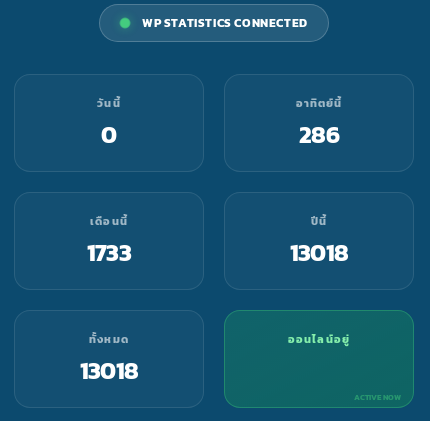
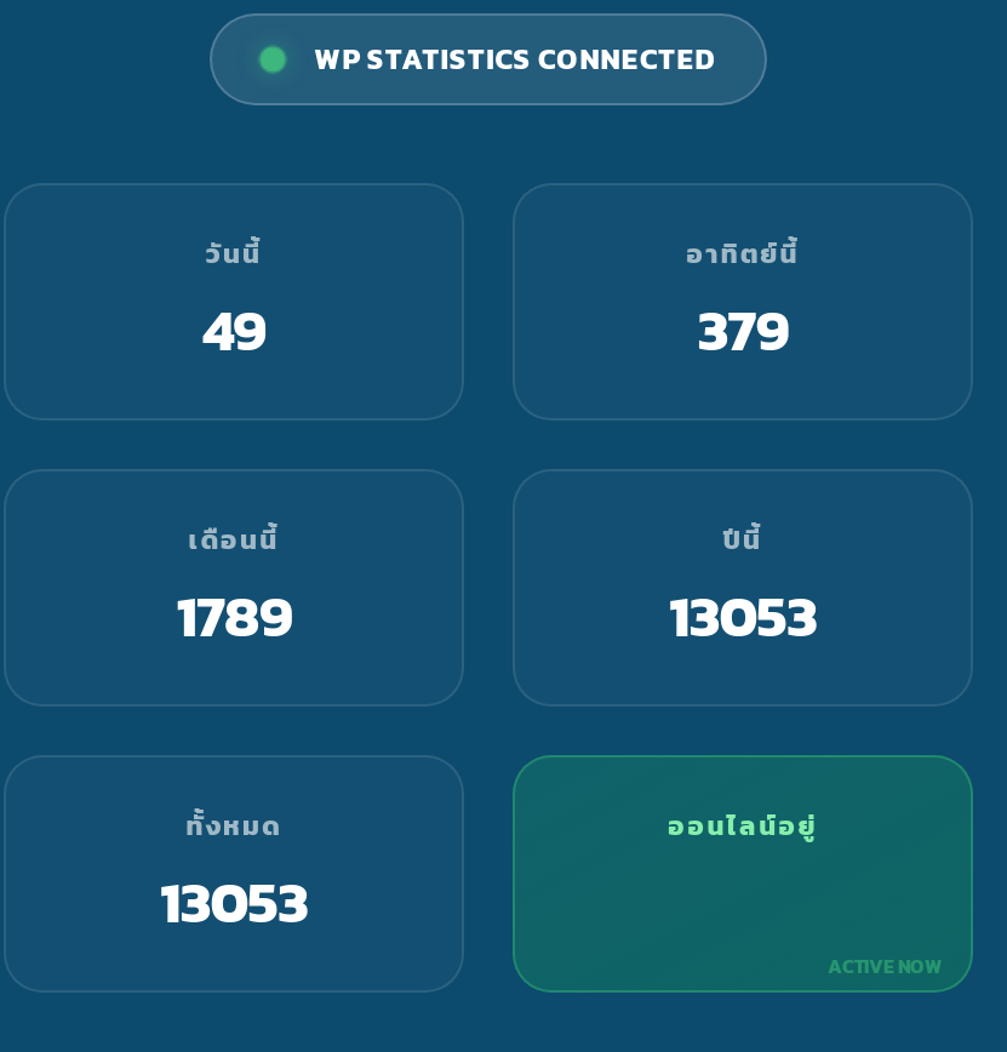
[101,117,117,152] 0 -> [203,288,265,373] 49
[299,117,339,152] 286 -> [698,288,788,373] 379
[87,235,131,270] 1733 -> [176,574,292,659] 1789
[289,235,348,270] 13018 -> [669,574,817,659] 13053
[79,353,138,388] 13018 -> [160,860,308,945] 13053

